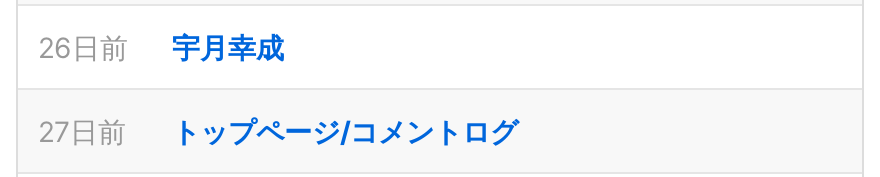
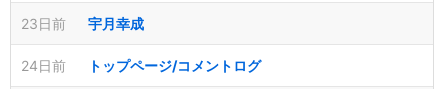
[38,30,284,64] 26日前 宇月幸成 -> [21,15,144,32] 23日前 宇月幸成
[38,114,518,148] 27日前 トップページ/コメントログ -> [21,57,261,74] 24日前 トップページ/コメントログ

